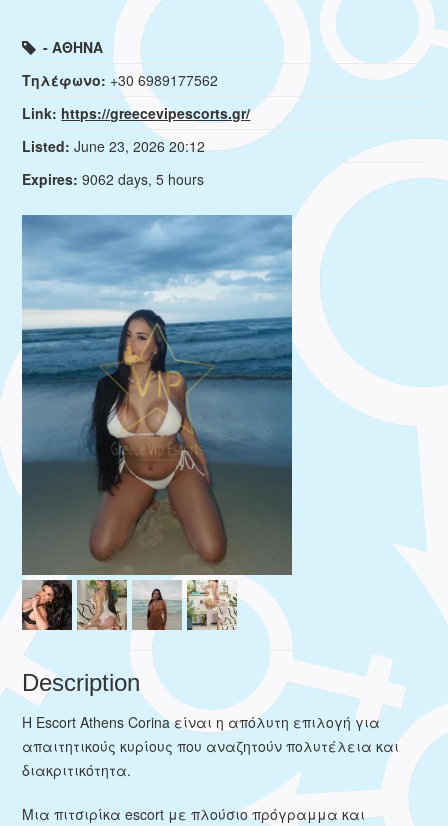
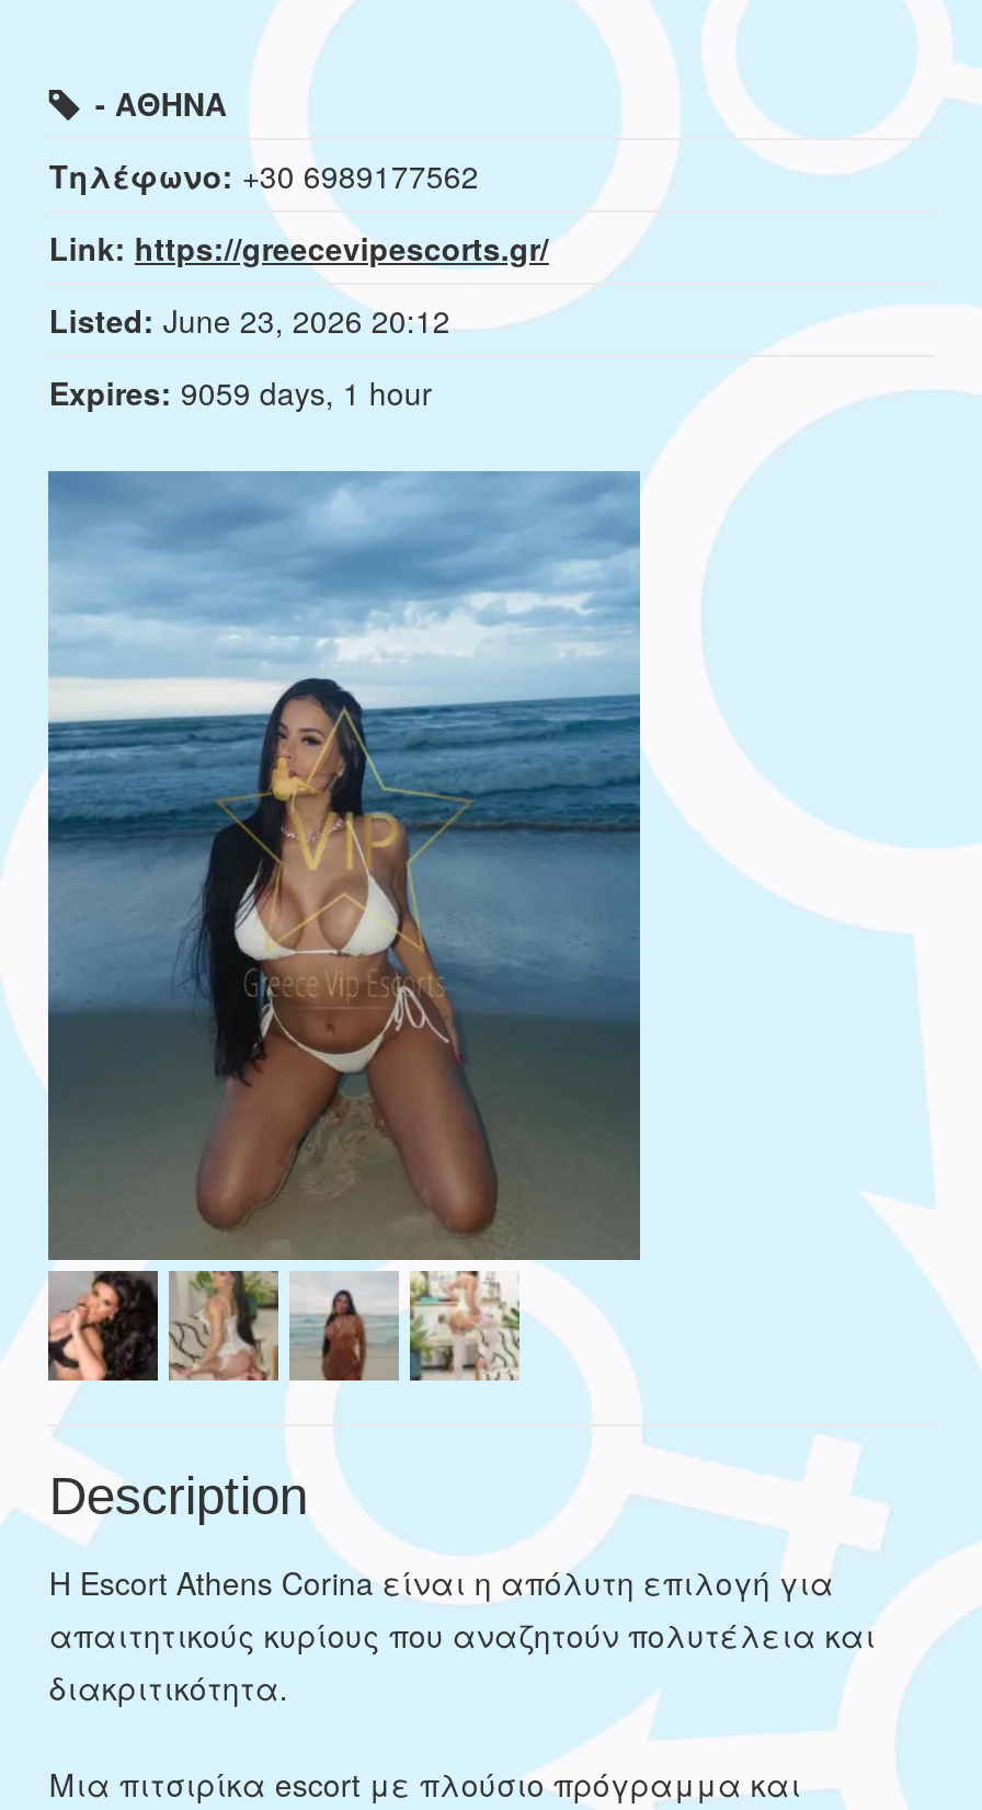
[22,169,204,189] Expires: 9062 days, 5 hours -> [49,371,433,415] Expires: 9059 days, 1 hour

